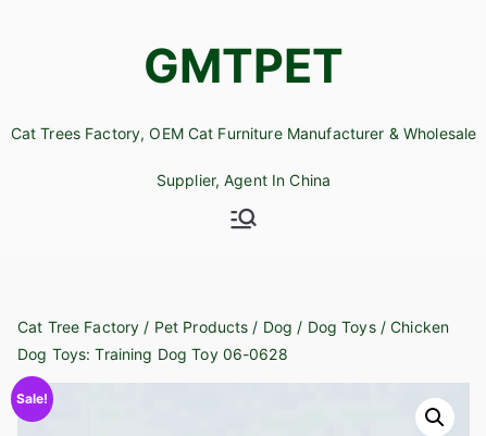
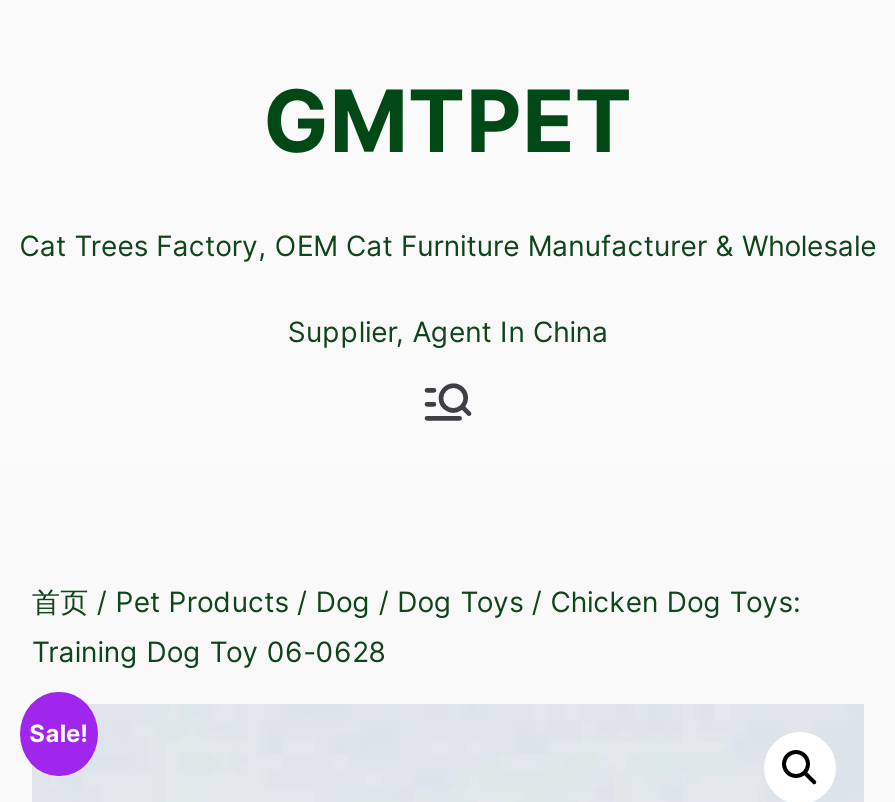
[17,317,449,335] Cat Tree Factory / Pet Products / Dog / Dog Toys / Chicken -> [32,583,801,617] 首页/ Pet Products / Dog / Dog Toys / Chicken Dog Toys:
[17,344,288,363] Dog Toys: Training Dog Toy 06-0628 -> [32,633,387,667] Training Dog Toy 06-0628

